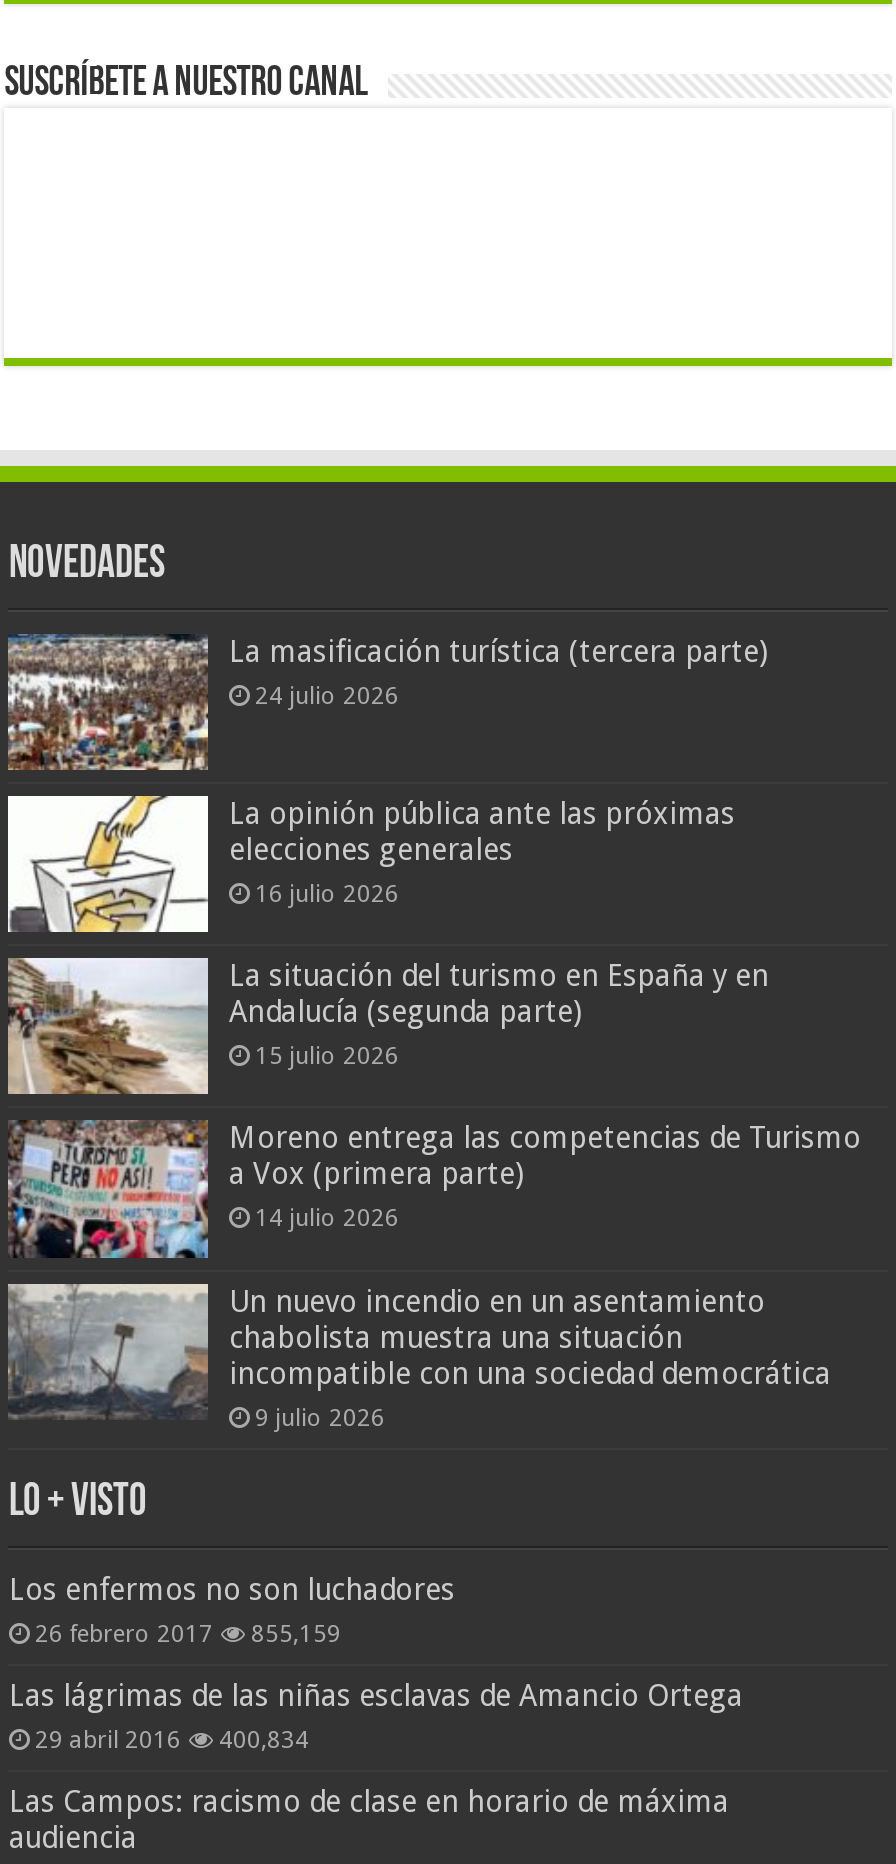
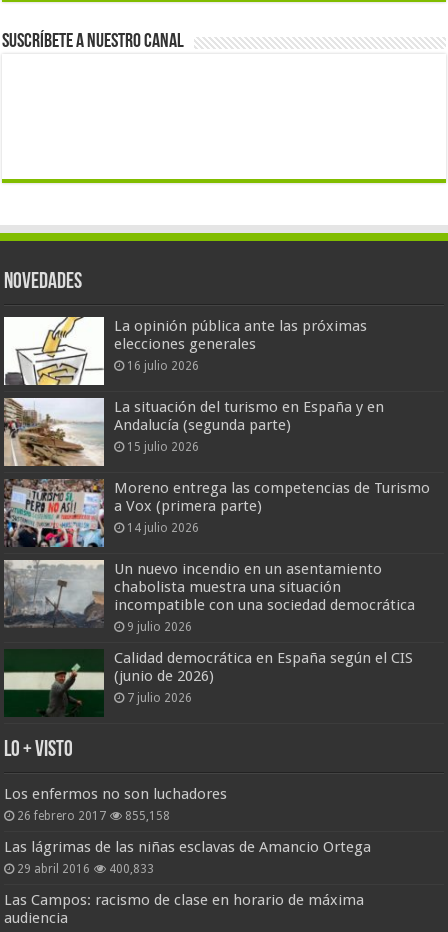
[8,632,769,772] [image] | La masificación turística (tercera parte) | 24 julio 2026 -> none
moved [0,792,861,1431] -> [0,315,430,634]: [image] | La opinión pública ante las próximas | elecciones generales | ... | incompatible con una sociedad democrática | 9 julio 2026
none -> [4,649,413,717] [image] | Calidad democrática en España según el CIS | (junio de 2026) | 7 julio 2026
[35,1619,341,1647] 26 febrero 2017 855,159 -> [17,809,170,823] 26 febrero 2017 855,158
[35,1725,309,1753] 29 abril 2016 400,834 -> [17,862,154,876] 29 abril 2016 400,833

